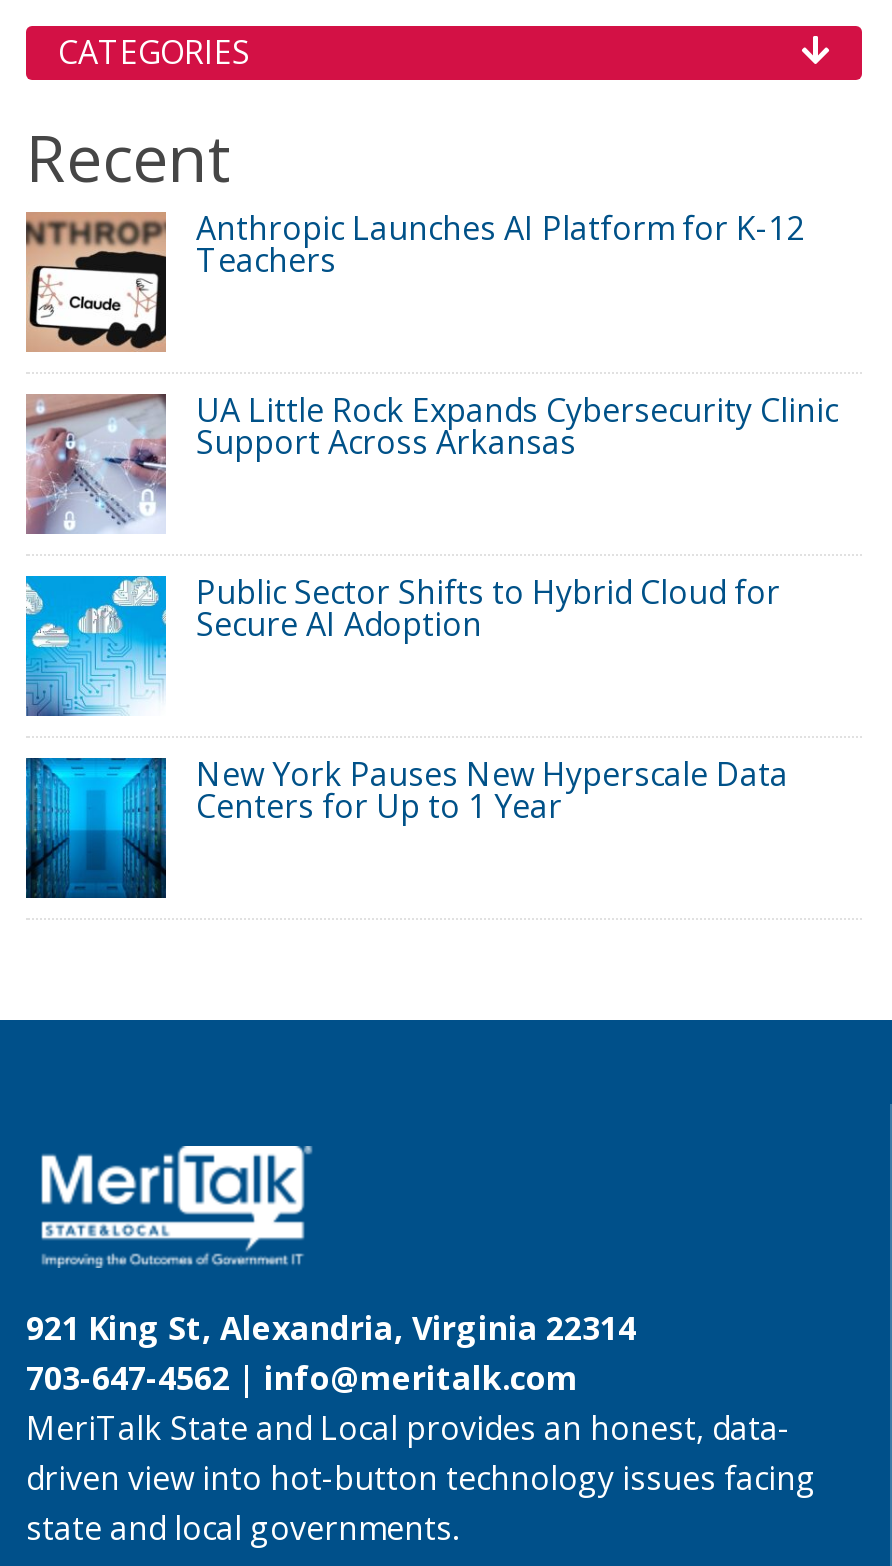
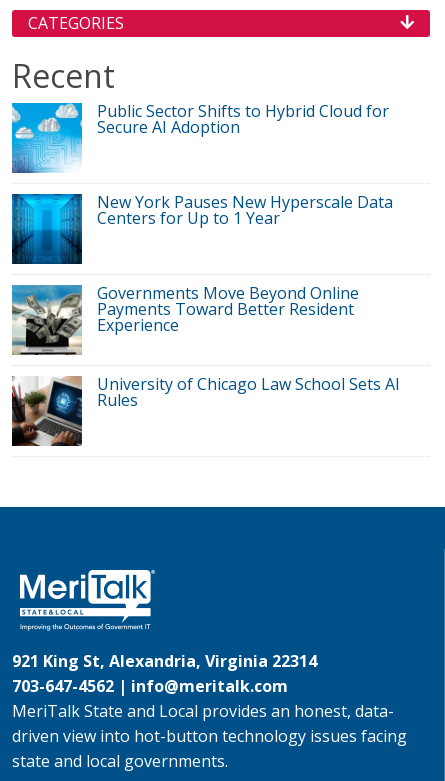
[24,206,838,464] [image] | Anthropic Launches AI Platform for K-12 | Teachers | UA Little Rock Expands Cybersecurity Clinic | Support Across Arkansas -> none
[26,392,168,536] [image] -> none
moved [22,570,788,828] -> [10,100,393,229]: [image] | Public Sector Shifts to Hybrid Cloud for | Secure AI Adoption | New York Pauses New Hyperscale Data | Centers for Up to 1 Year
moved [22,756,170,900] -> [10,193,84,265]: [image]
none -> [11,282,400,411] [image] | Governments Move Beyond Online | Payments Toward Better Resident | Experience | University of Chicago Law School Sets AI | Rules
none -> [11,375,83,447] [image]

